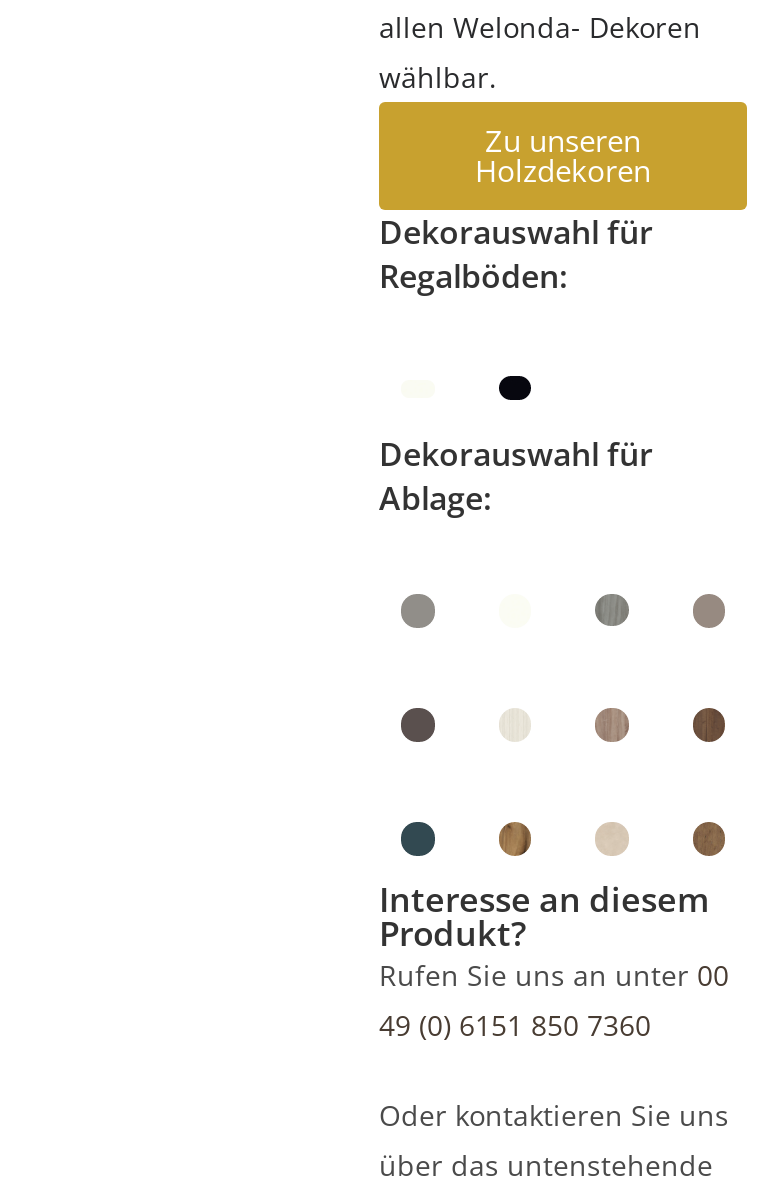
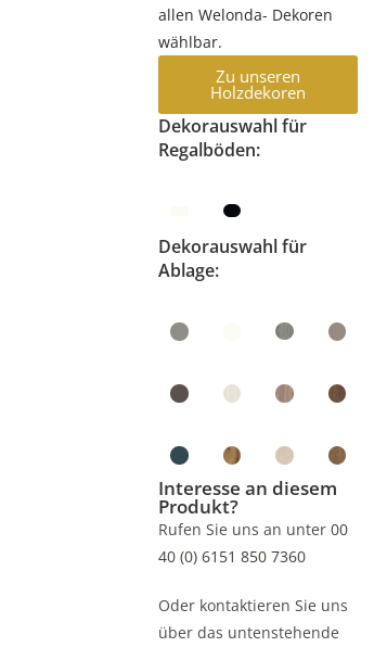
[379,1006,651,1044] 49 (0) 6151 850 7360 -> [158,546,306,567] 40 (0) 6151 850 7360

